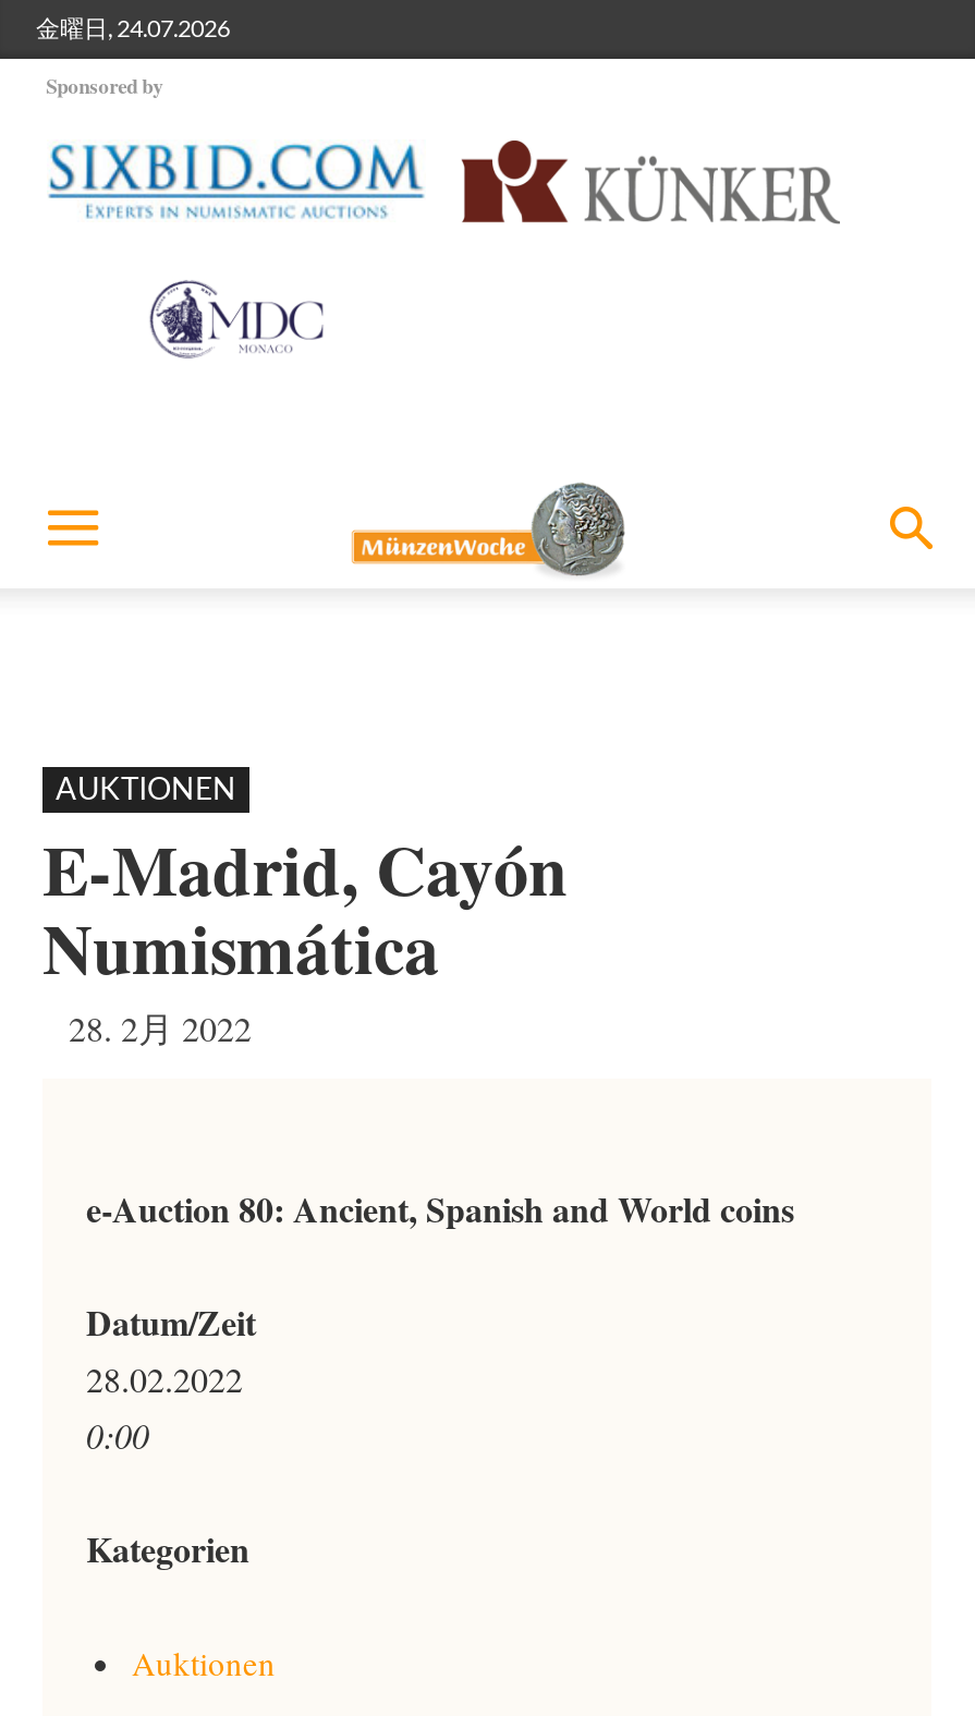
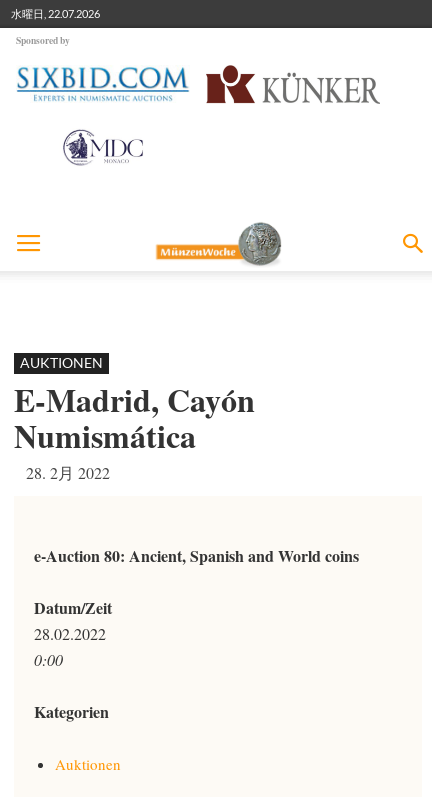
[36,13,230,41] 金曜日, 24.07.2026 -> [11,7,100,20] 水曜日, 22.07.2026

